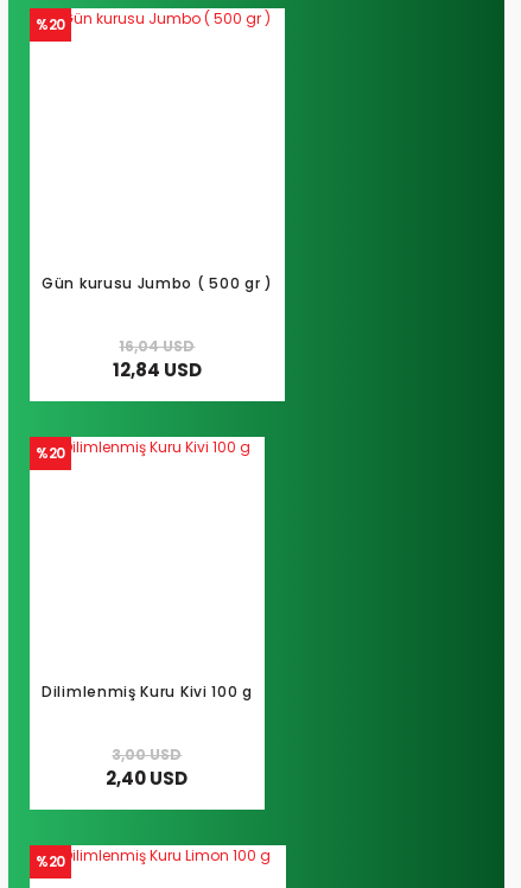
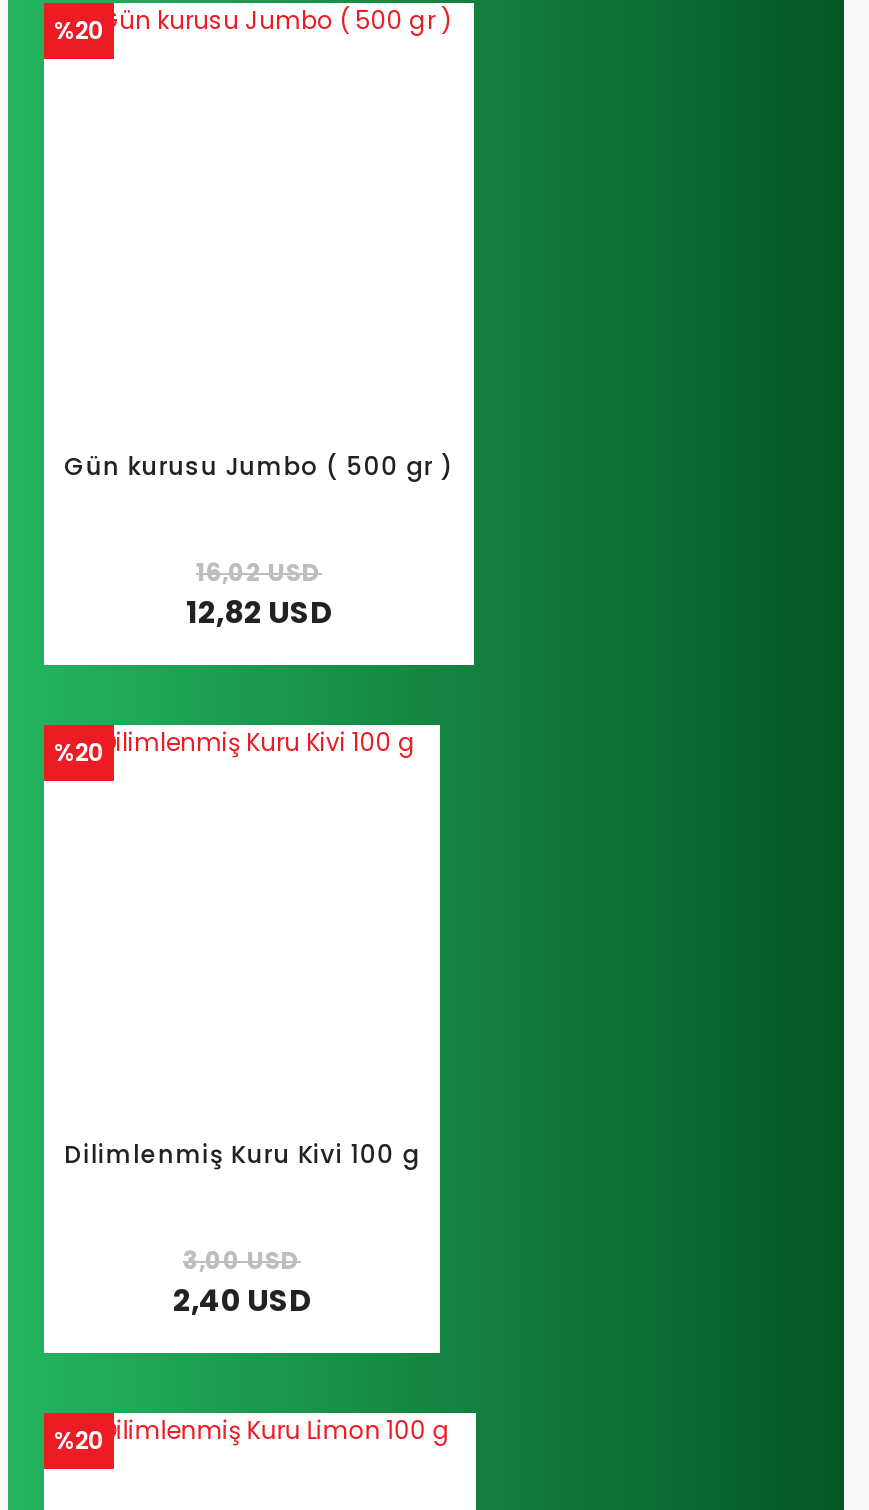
[119,336,195,357] 16,04 USD -> [196,556,322,590] 16,02 USD
[113,358,202,383] 12,84 USD -> [186,592,332,634] 12,82 USD

